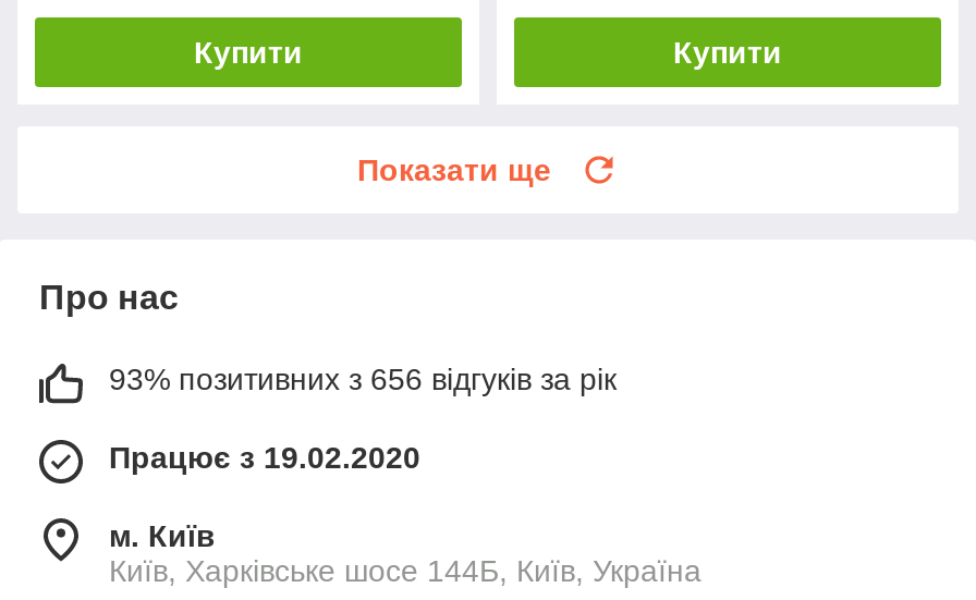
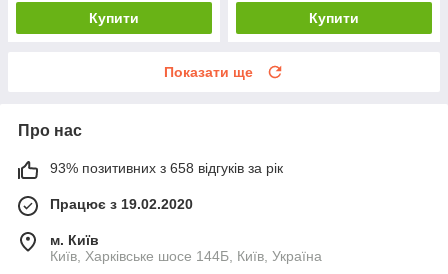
[109,361,617,396] 93% позитивних з 656 відгуків за рік -> [50,160,283,176] 93% позитивних з 658 відгуків за рік

